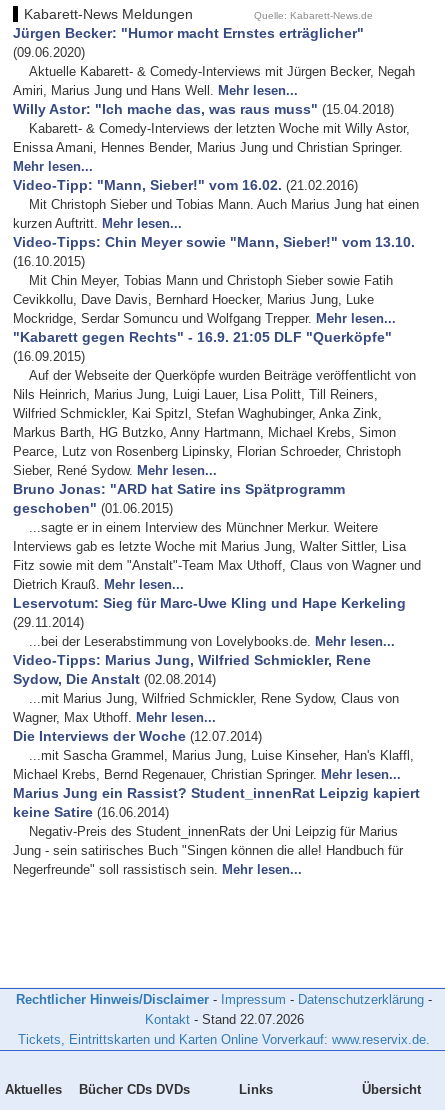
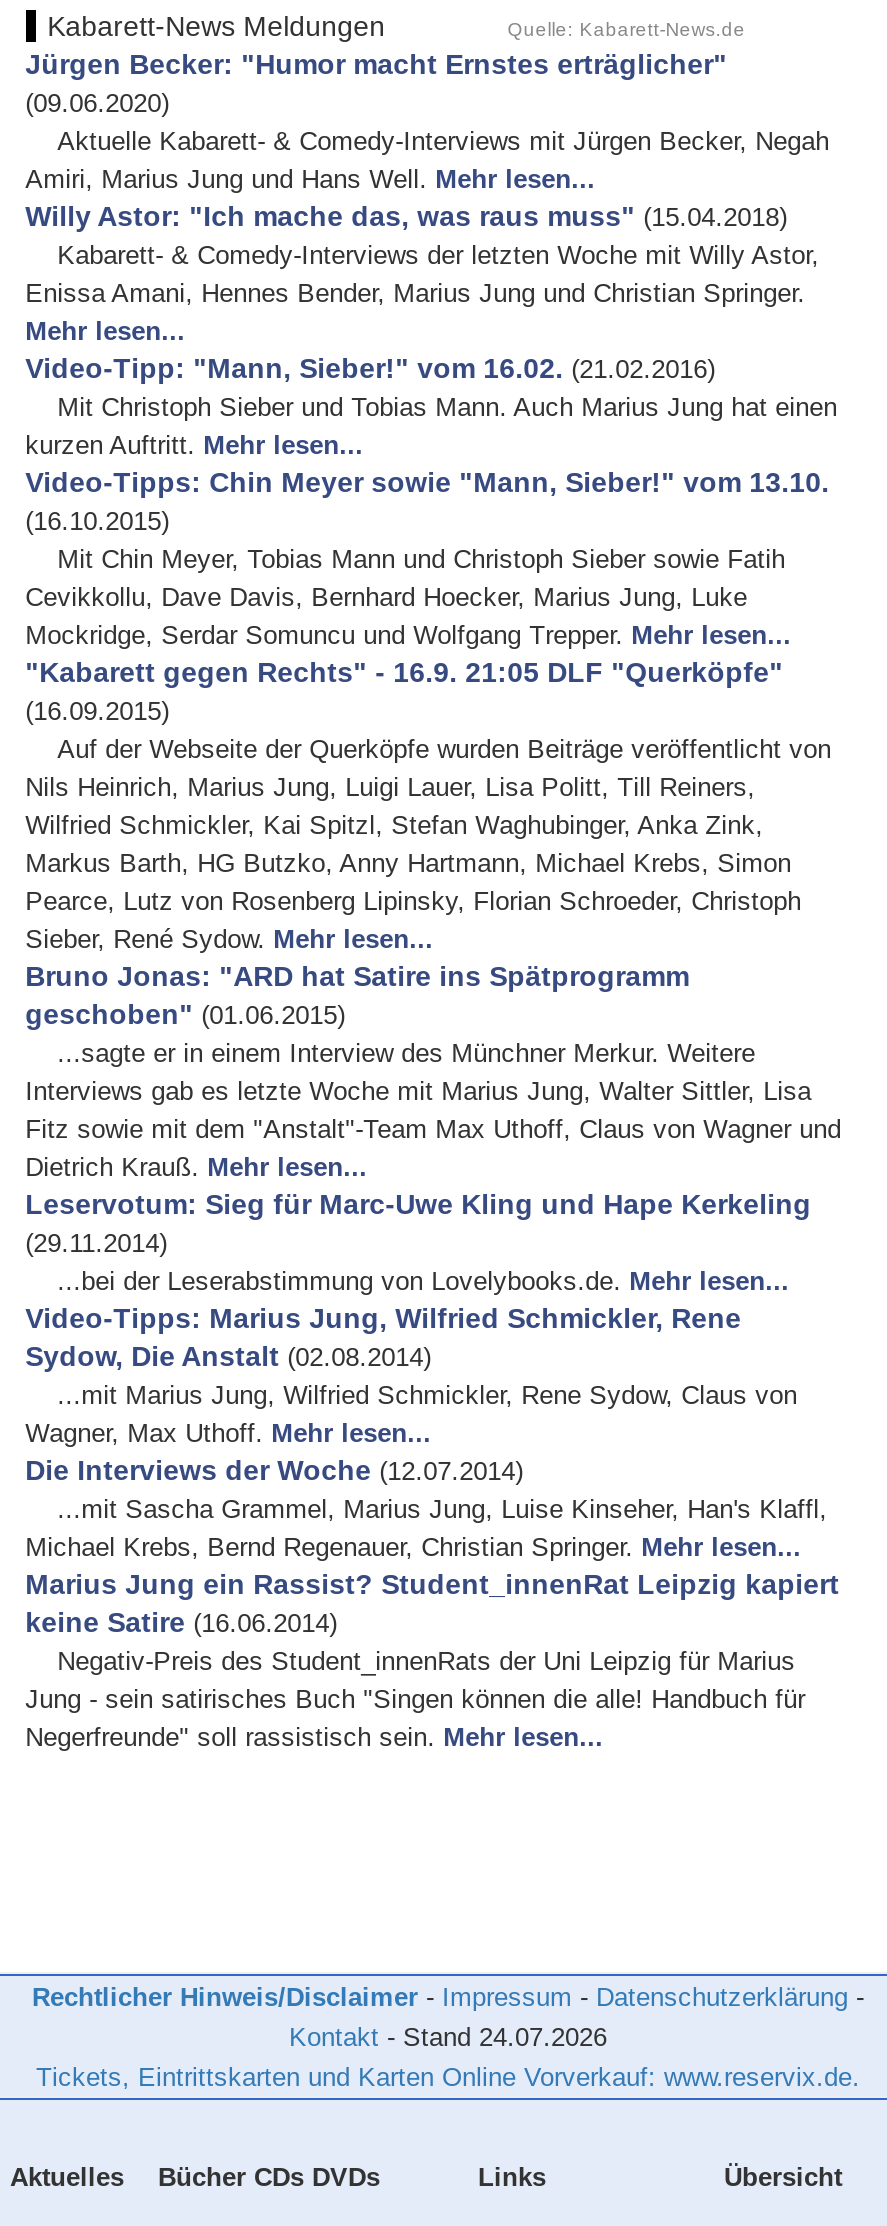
[144,1012,303,1027] Kontakt - Stand 22.07.2026 -> [289,2022,607,2052] Kontakt - Stand 24.07.2026

